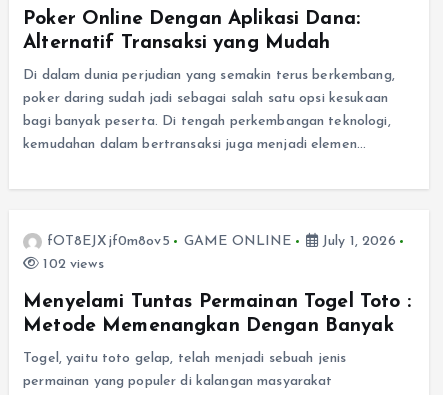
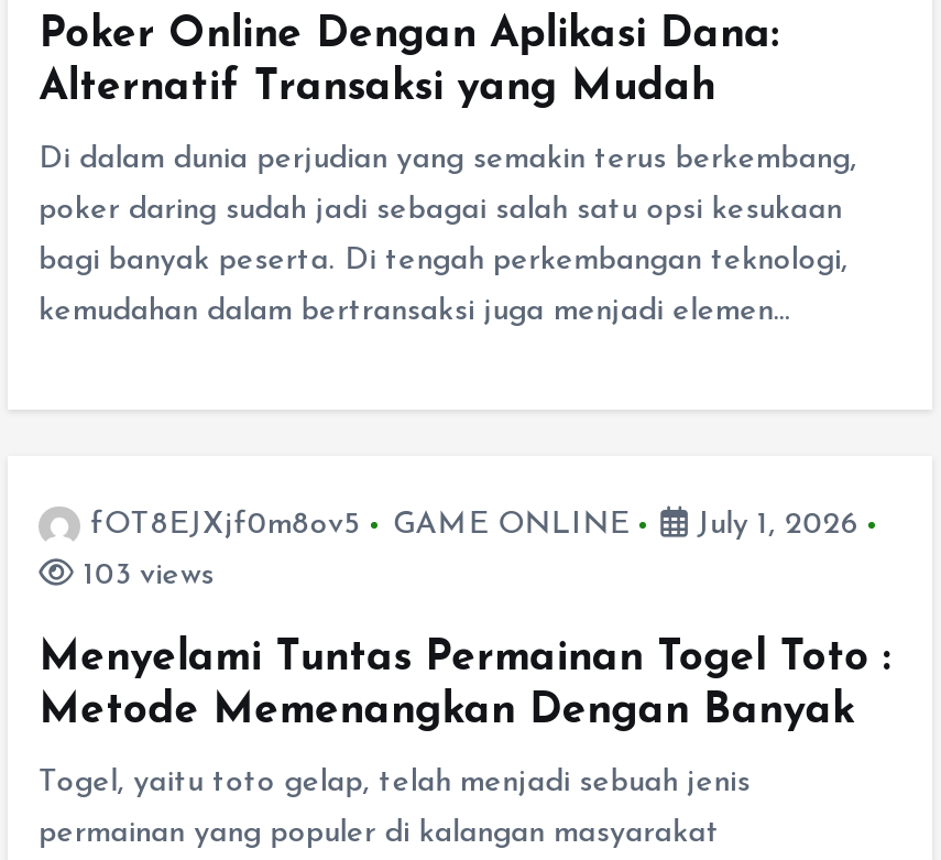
[39,257,104,272] 102 views -> [74,559,214,592] 103 views

